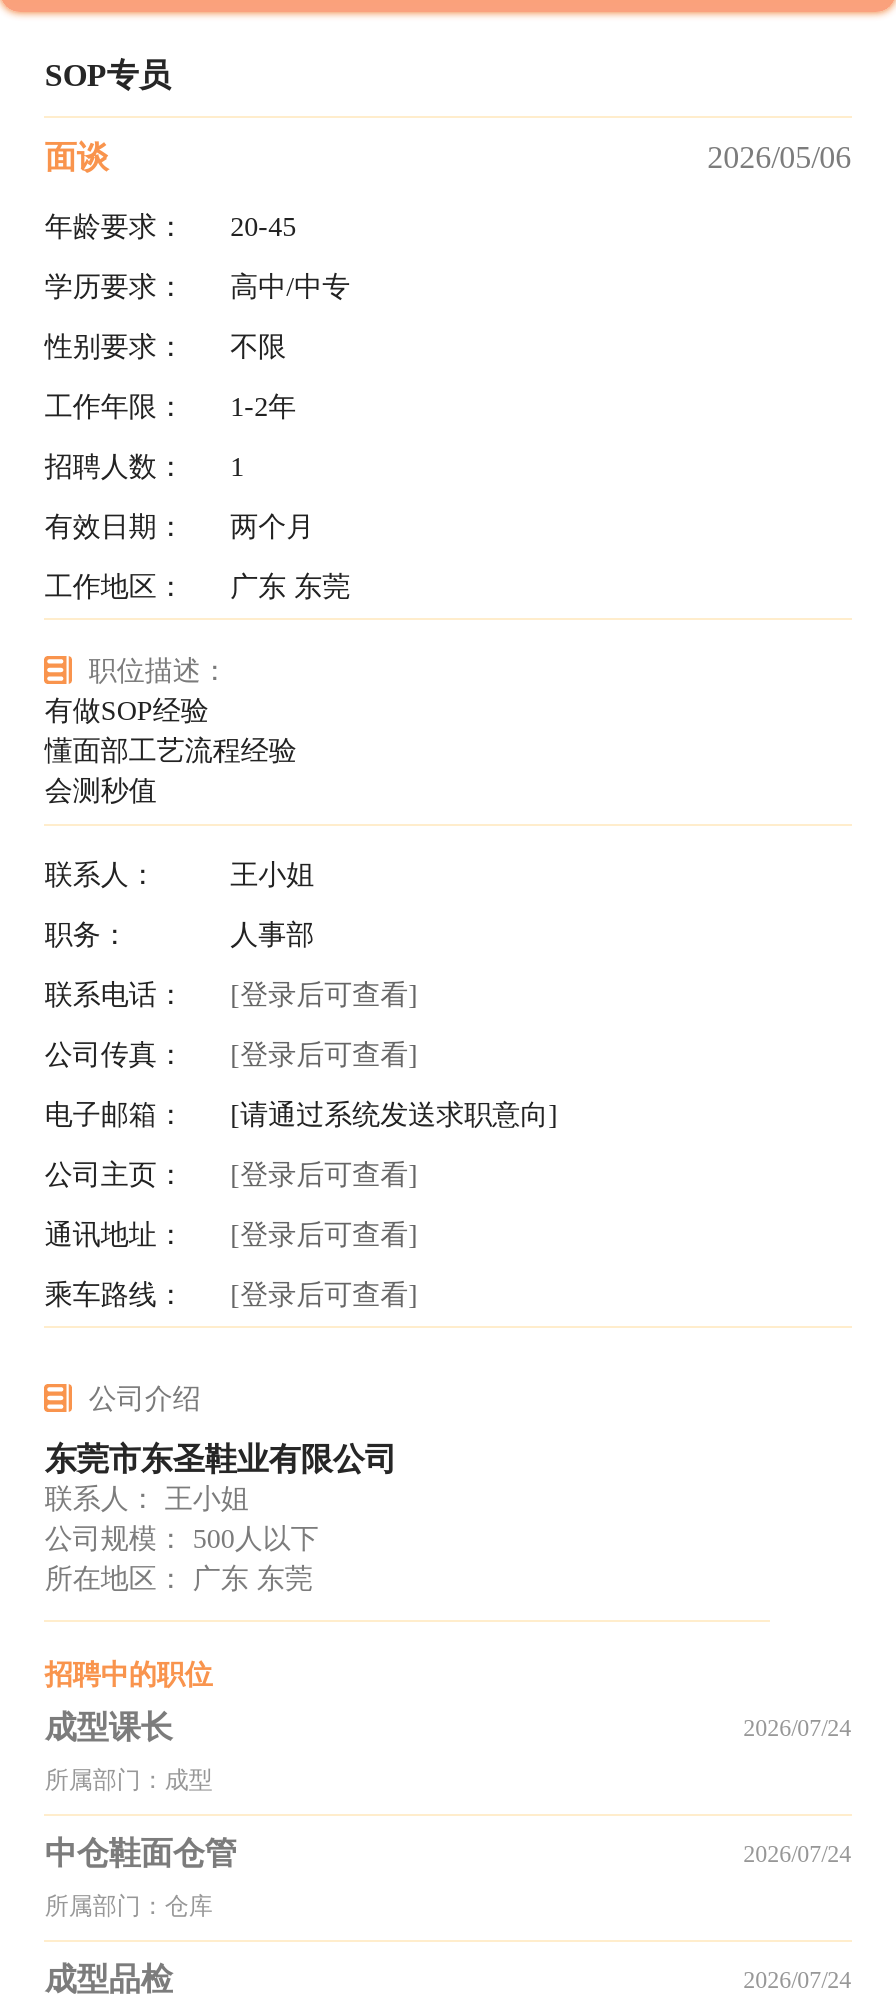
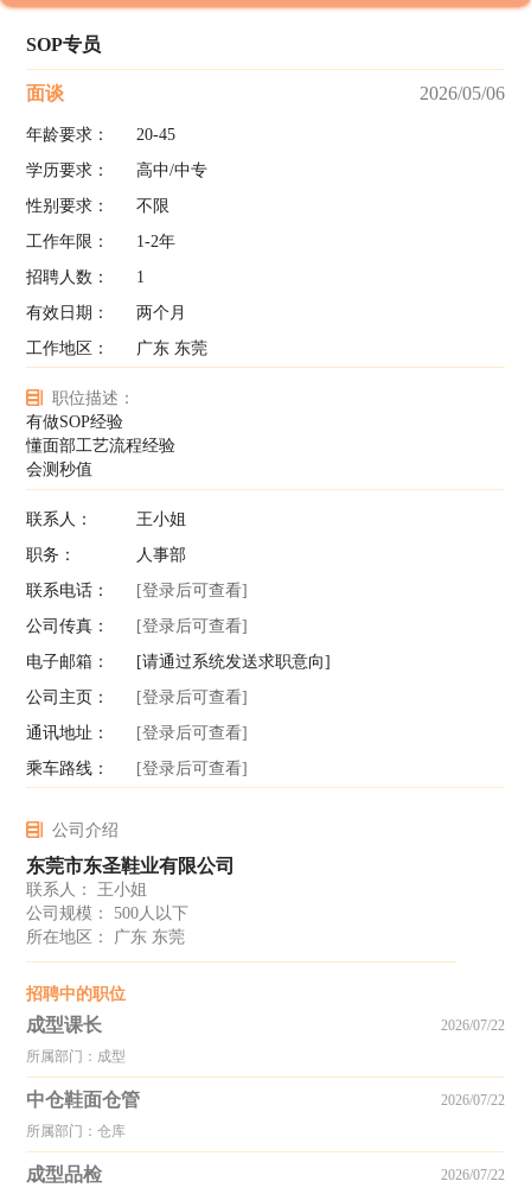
[743,1714,851,1742] 2026/07/24 -> [440,1017,504,1034] 2026/07/22
[743,1840,851,1868] 2026/07/24 -> [440,1092,504,1109] 2026/07/22
[743,1966,851,1994] 2026/07/24 -> [440,1167,504,1183] 2026/07/22

